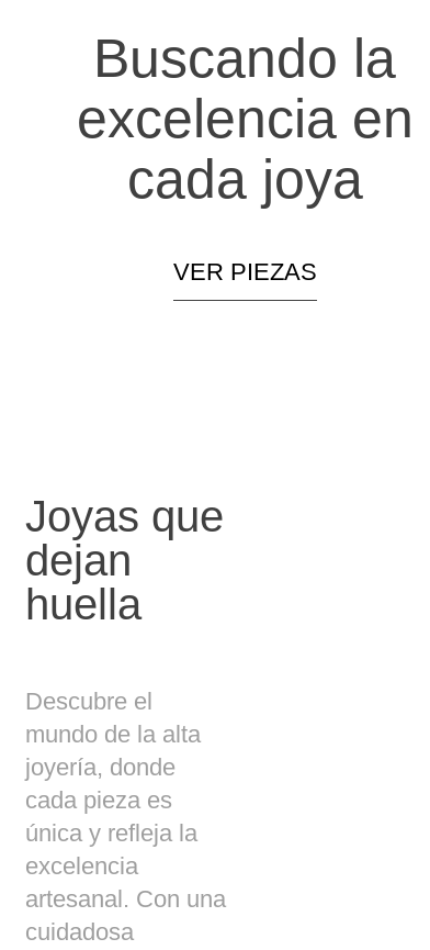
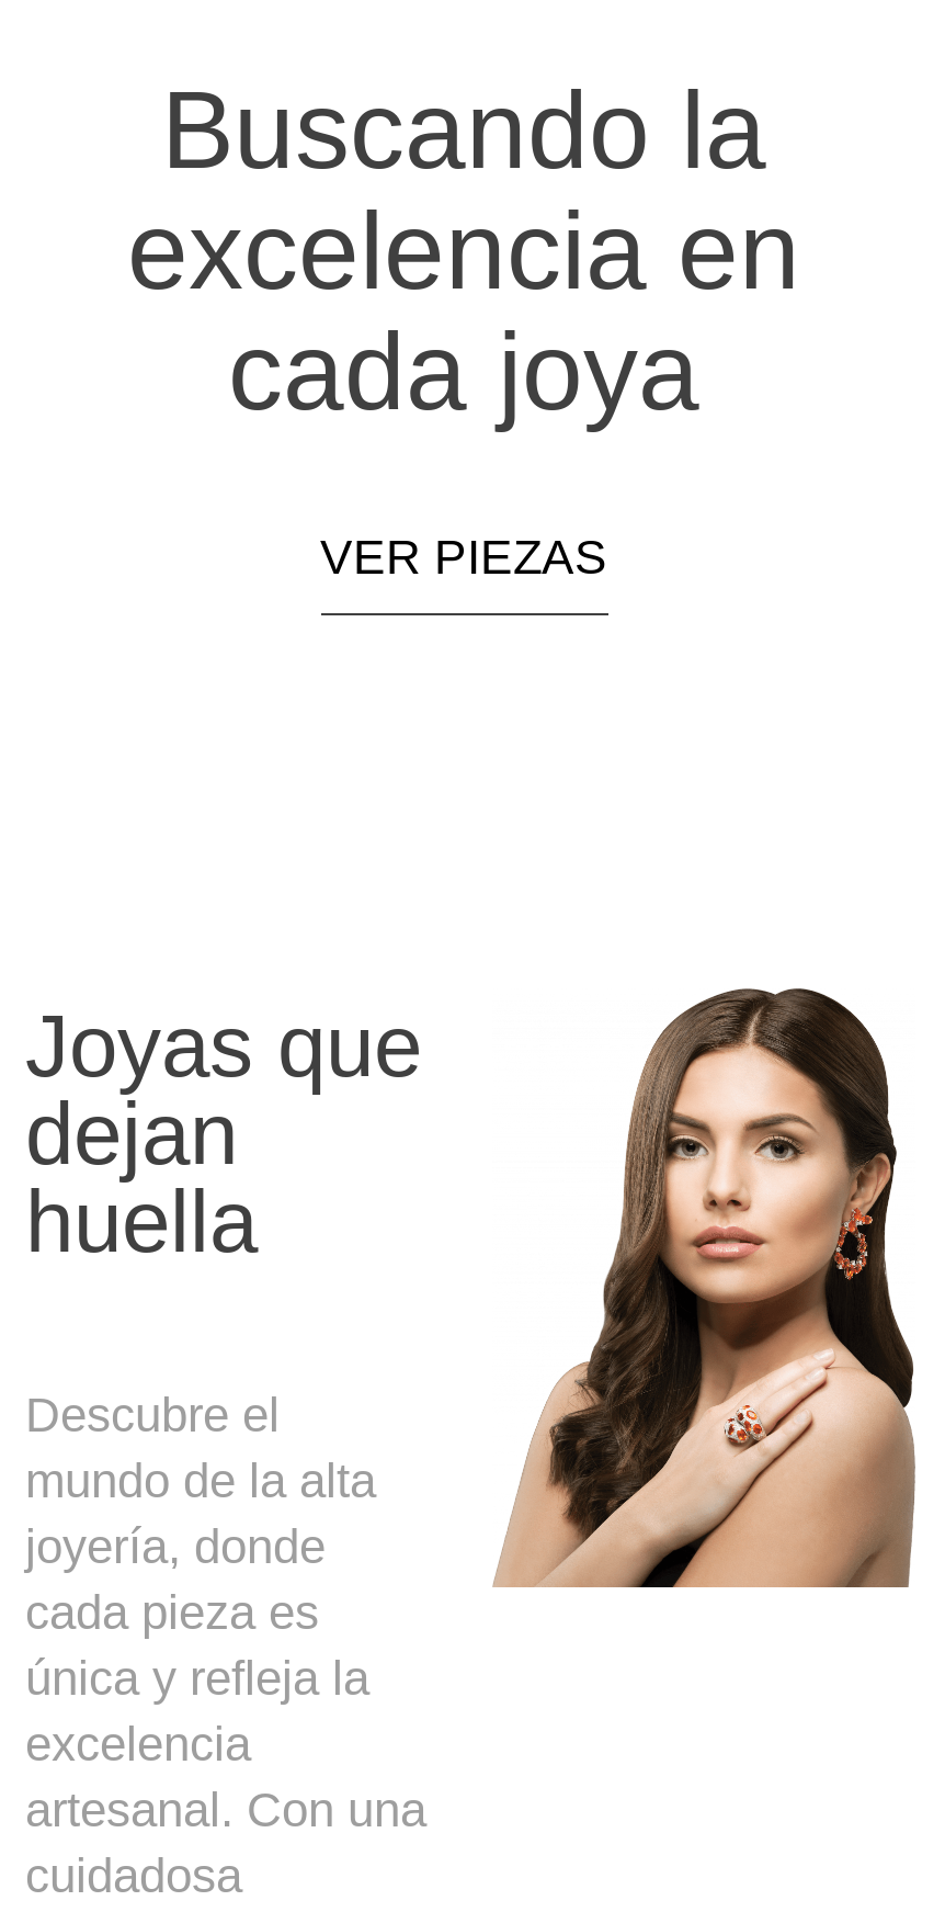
none -> [492,986,918,1589] [image]

